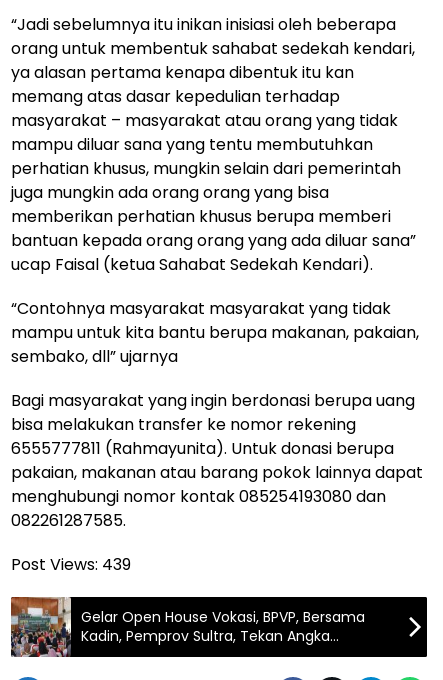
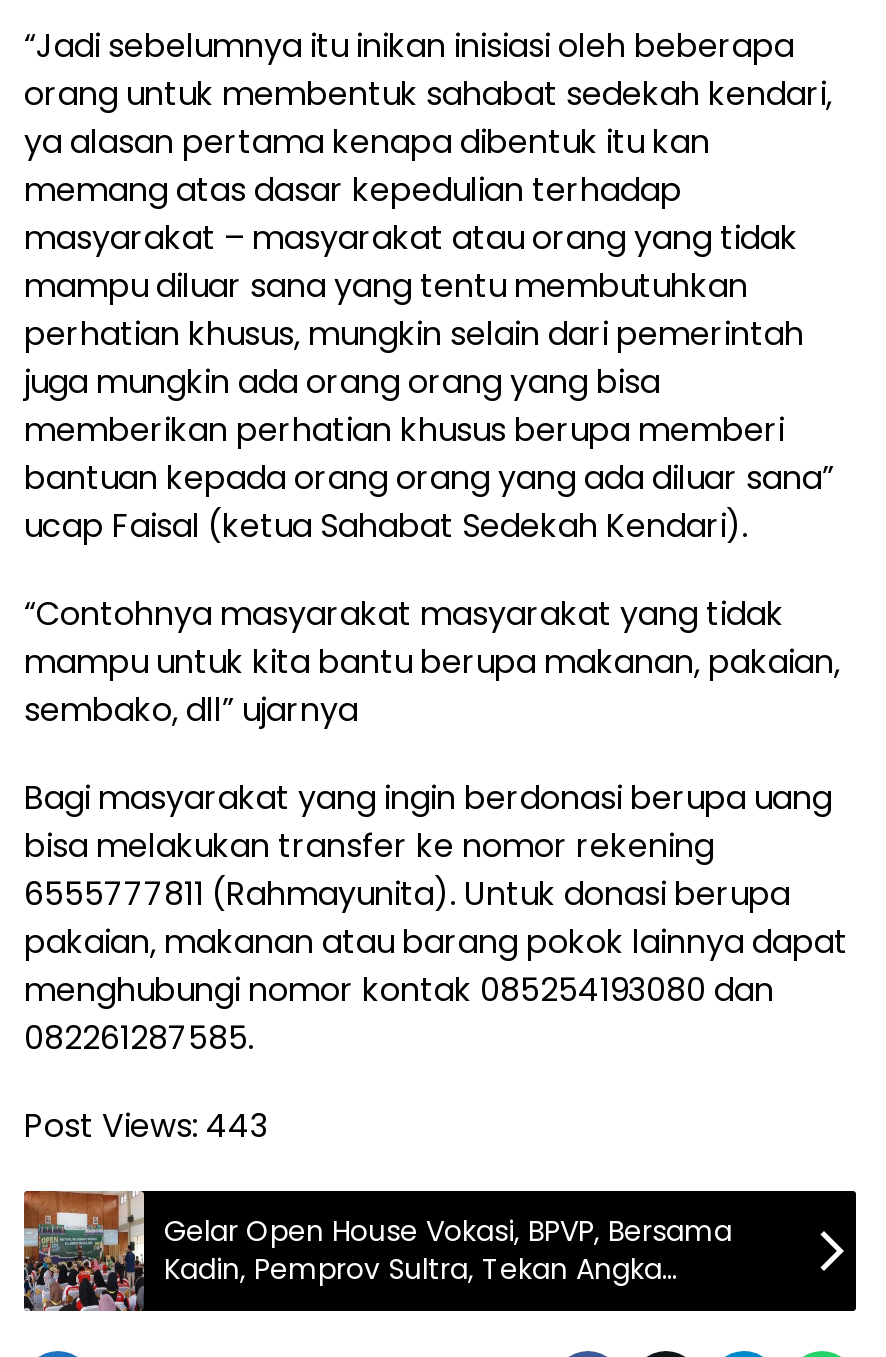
[11,553,131,576] Post Views: 439 -> [24,1103,268,1149] Post Views: 443

